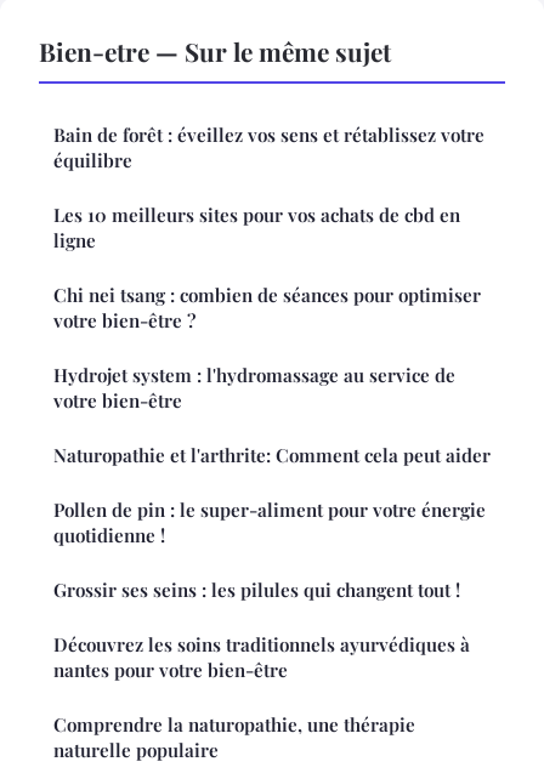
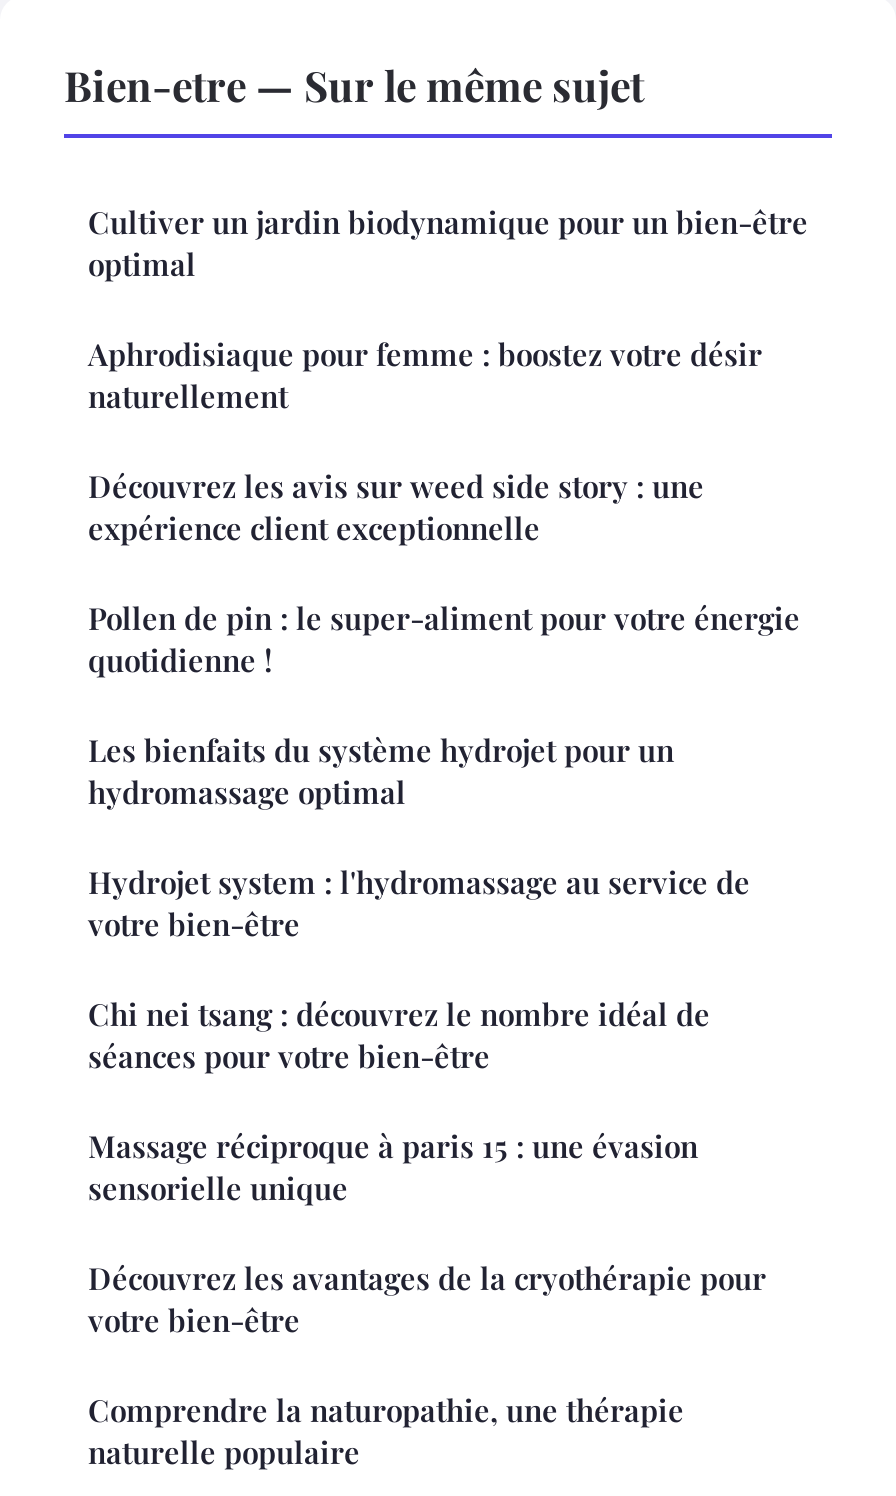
[53,122,484,332] Bain de forêt : éveillez vos sens et rétablissez votre | équilibre | Les 10 meilleurs sites pour vos achats de cbd en | ligne | Chi nei tsang : combien de séances pour optimiser | votre bien-être ? -> [88,201,808,811] Cultiver un jardin biodynamique pour un bien-être | optimal | Aphrodisiaque pour femme : boostez votre désir | naturellement | Découvrez les avis sur weed side story : une | expérience client exceptionnelle | Les bienfaits du système hydrojet pour un | hydromassage optimal
moved [53,362,455,412] -> [88,861,750,943]: Hydrojet system : l'hydromassage au service de | votre bien-être
[53,442,491,681] Naturopathie et l'arthrite: Comment cela peut aider | Grossir ses seins : les pilules qui changent tout ! | Découvrez les soins traditionnels ayurvédiques à | nantes pour votre bien-être -> [88,993,766,1339] Chi nei tsang : découvrez le nombre idéal de | séances pour votre bien-être | Massage réciproque à paris 15 : une évasion | sensorielle unique | Découvrez les avantages de la cryothérapie pour | votre bien-être
moved [53,497,486,547] -> [88,597,800,679]: Pollen de pin : le super-aliment pour votre énergie | quotidienne !

